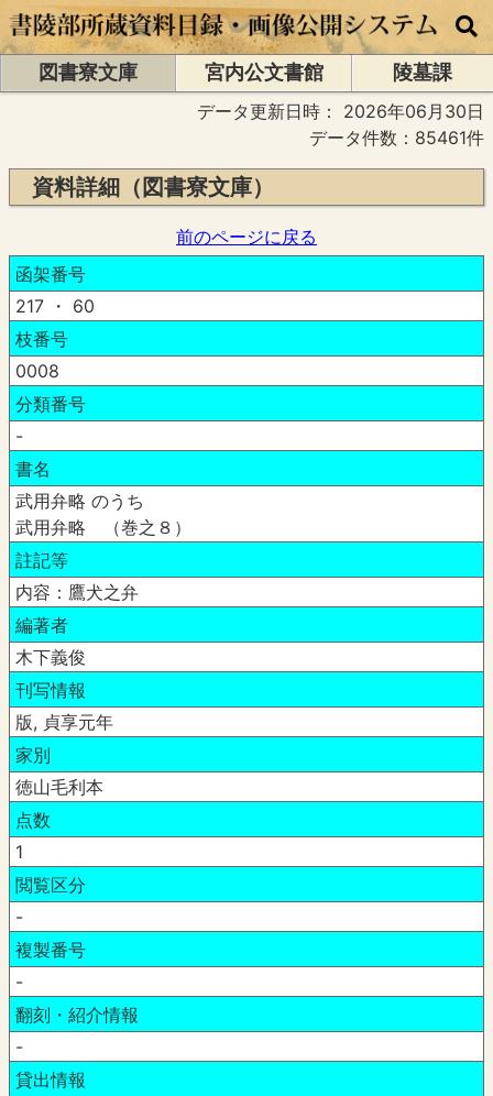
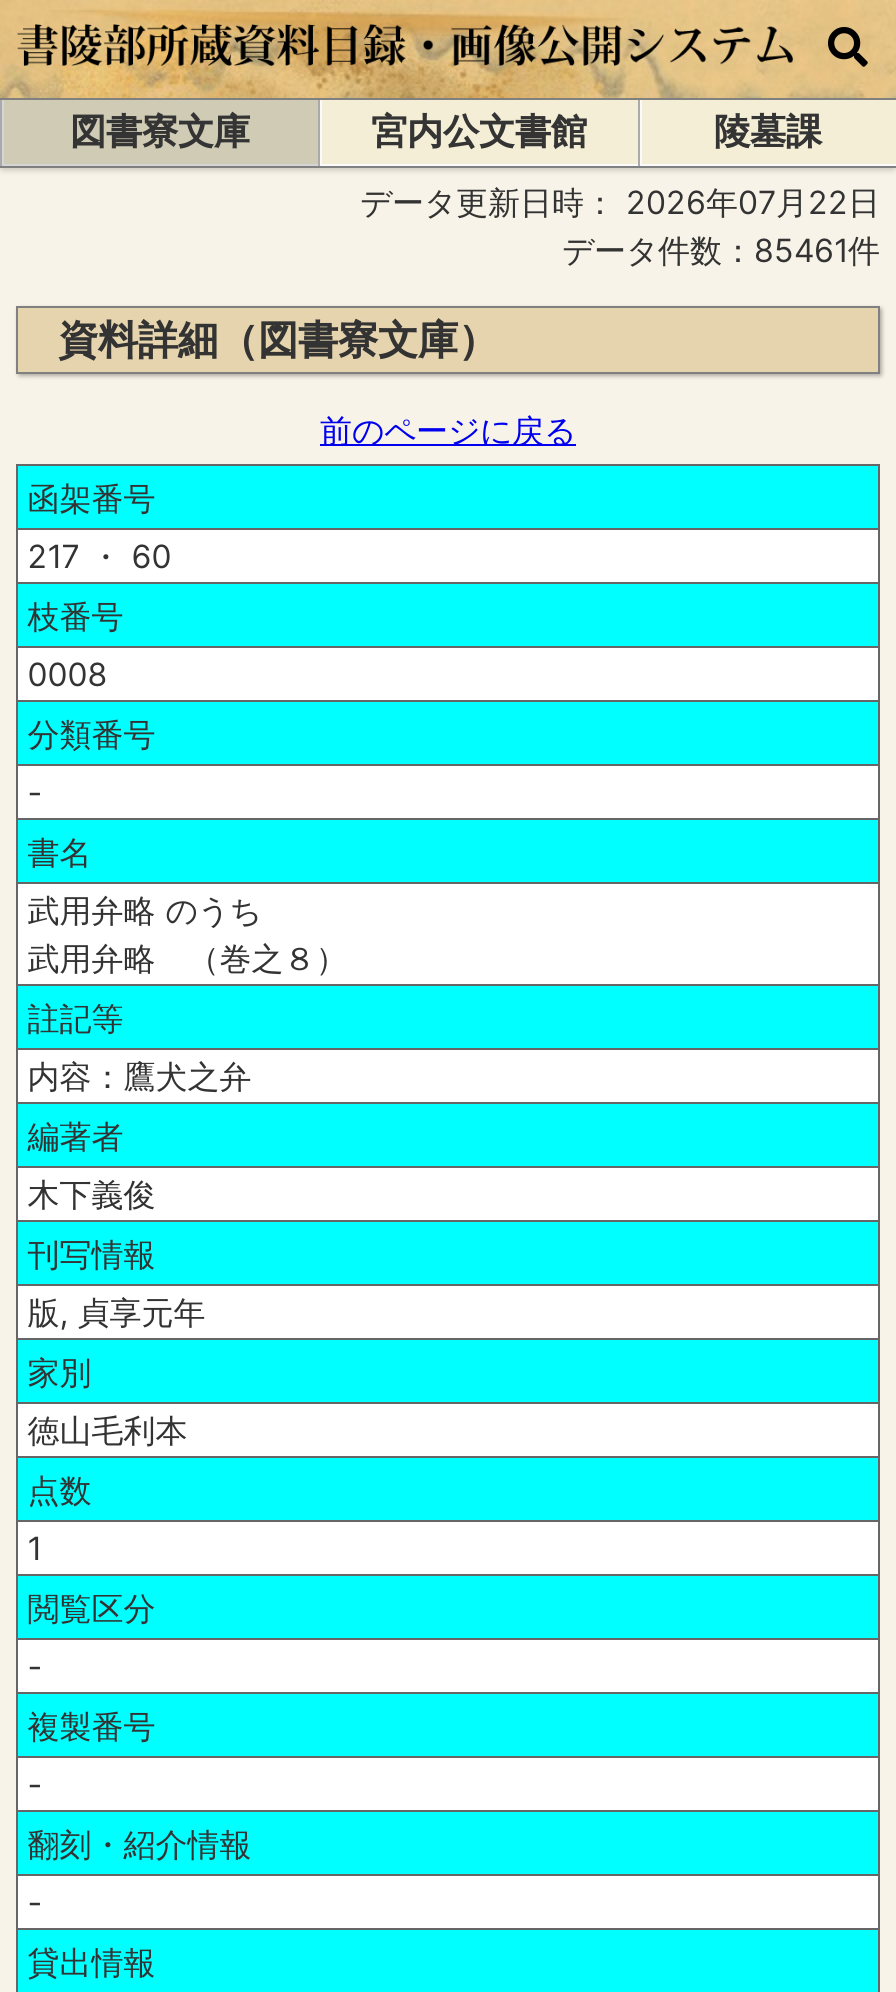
[197,100,484,122] データ更新日時：2026年06月30日 -> [360,182,880,222] データ更新日時：2026年07月22日

